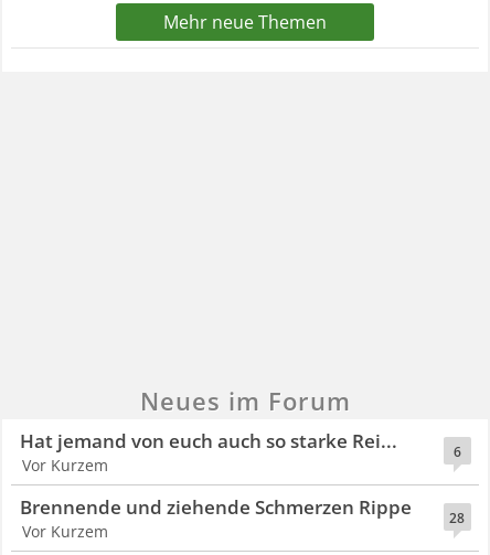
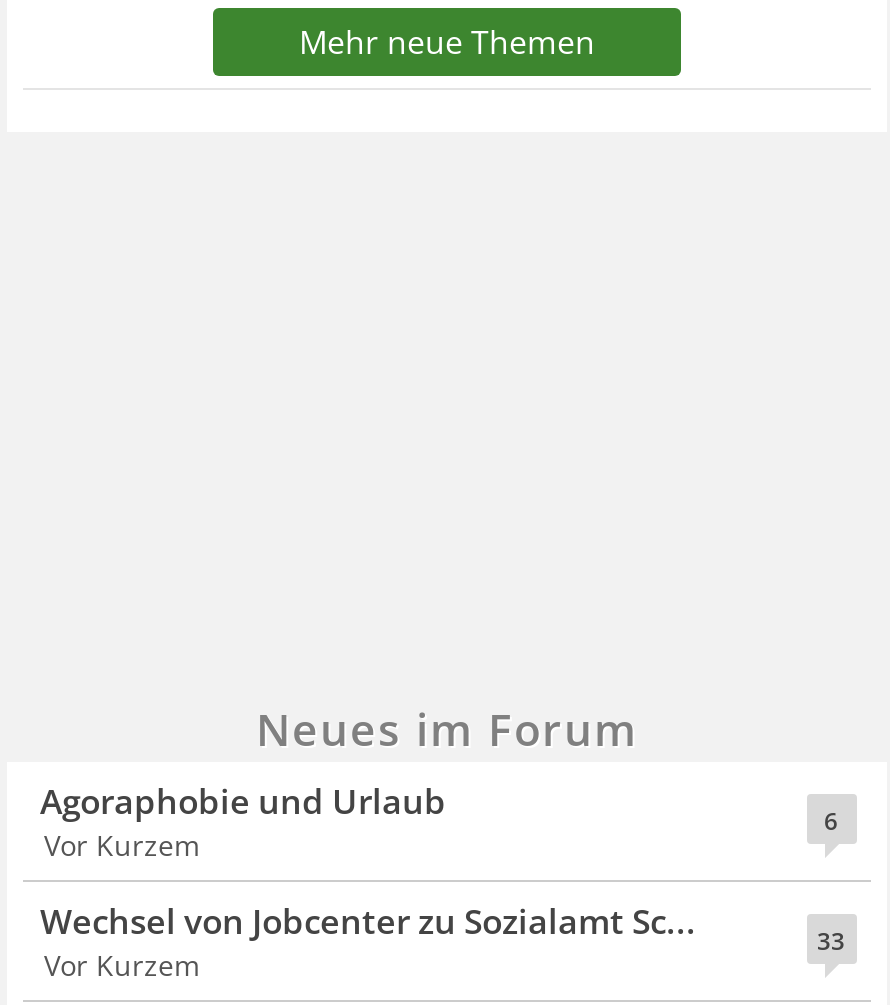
[20,428,398,453] Hat jemand von euch auch so starke Rei... -> [40,778,446,824] Agoraphobie und Urlaub
[20,494,465,527] 28 | Brennende und ziehende Schmerzen Rippe -> [40,898,845,958] 33 | Wechsel von Jobcenter zu Sozialamt Sc...

